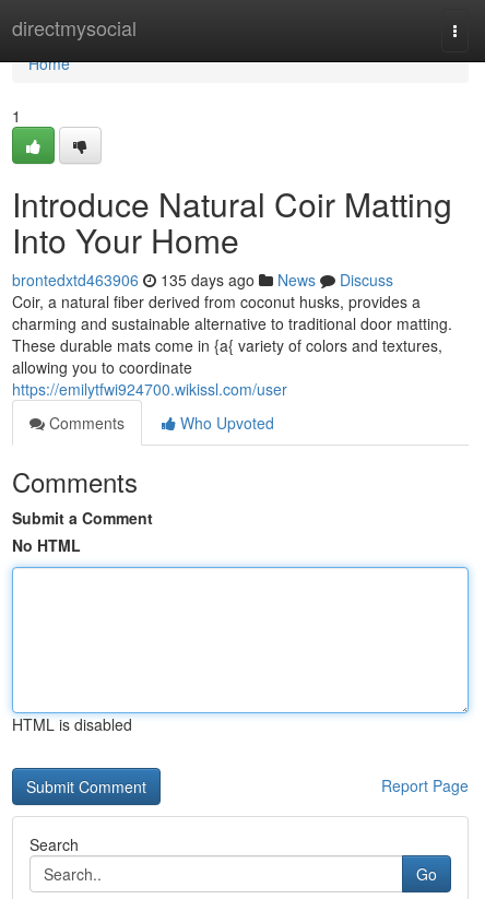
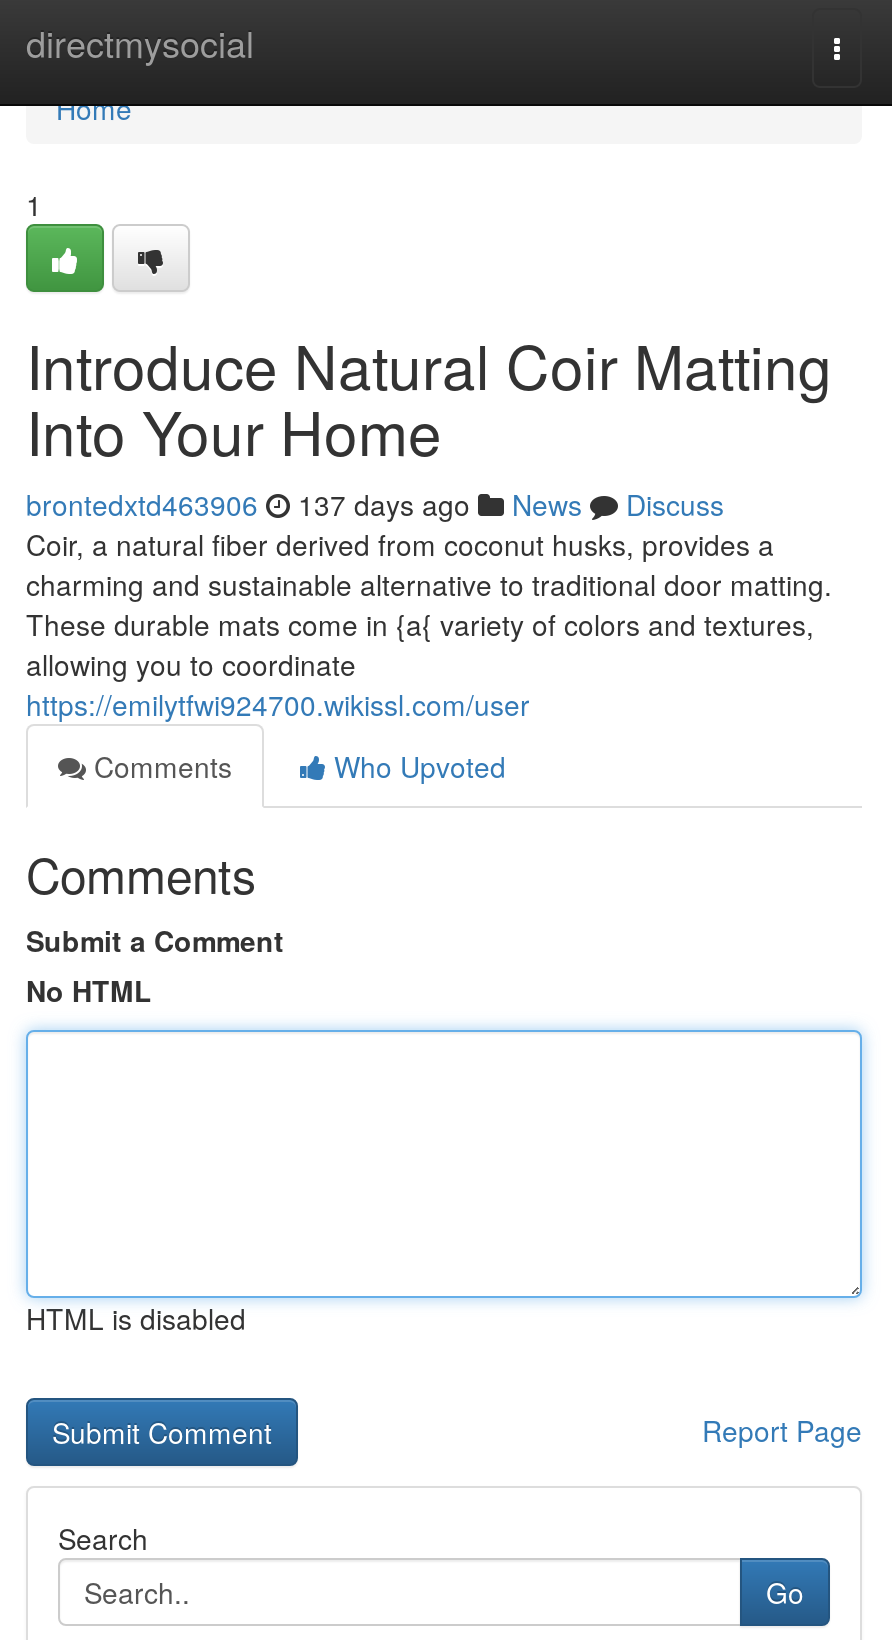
[12,269,393,291] brontedxtd463906 135 days ago News Discuss -> [26,484,724,524] brontedxtd463906 137 days ago News Discuss

